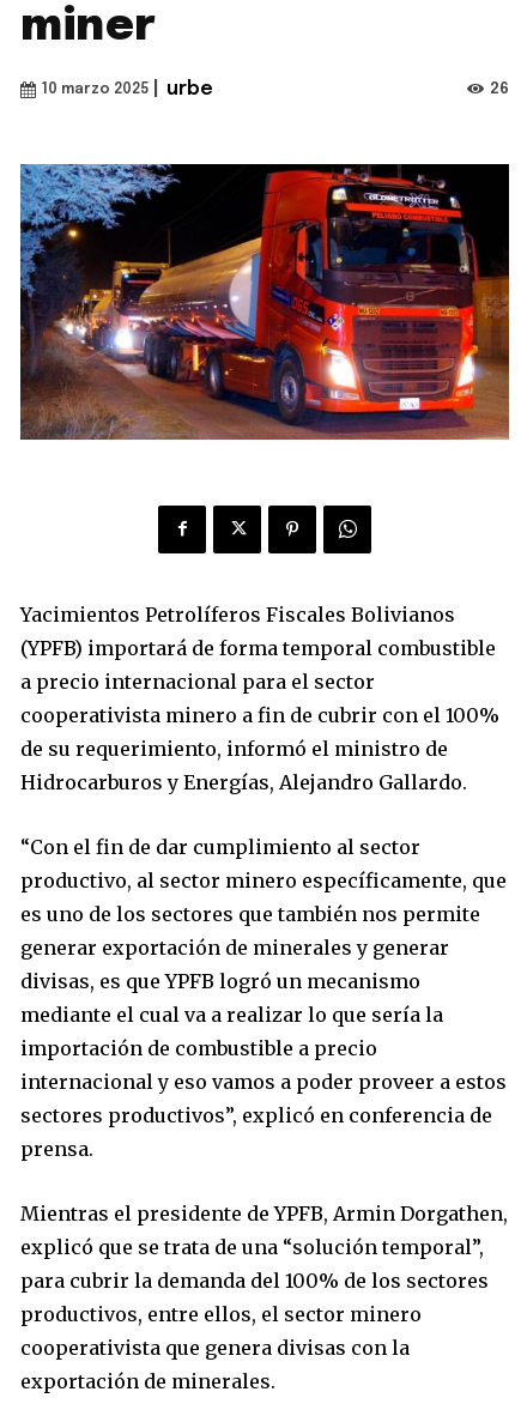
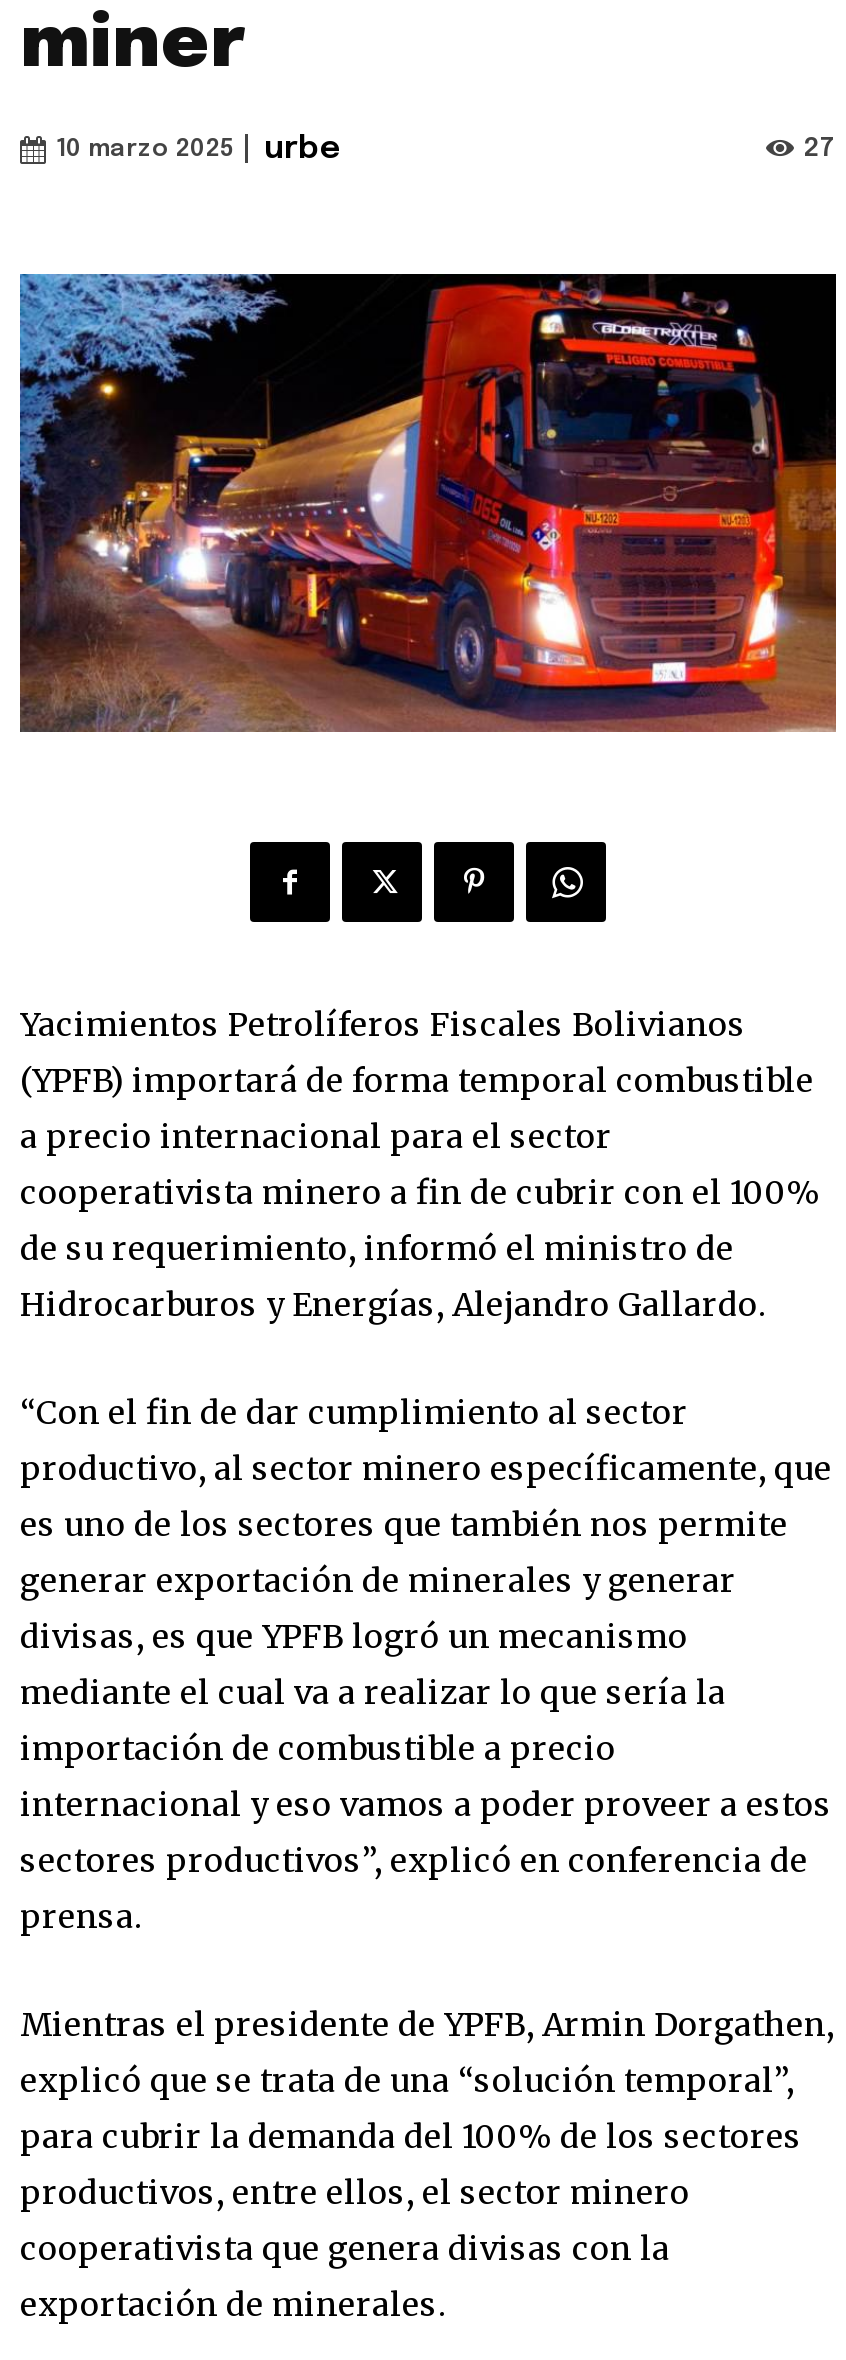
[490,81,509,97] 26 -> [804,136,836,162] 27

